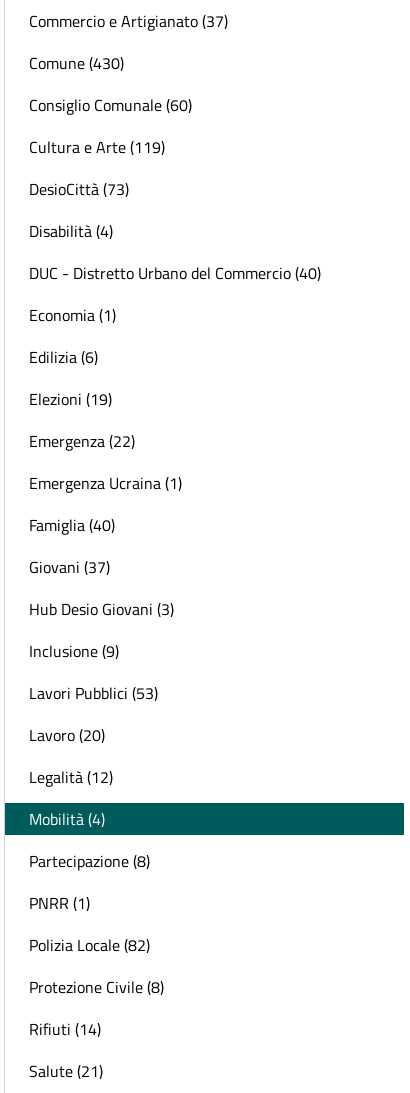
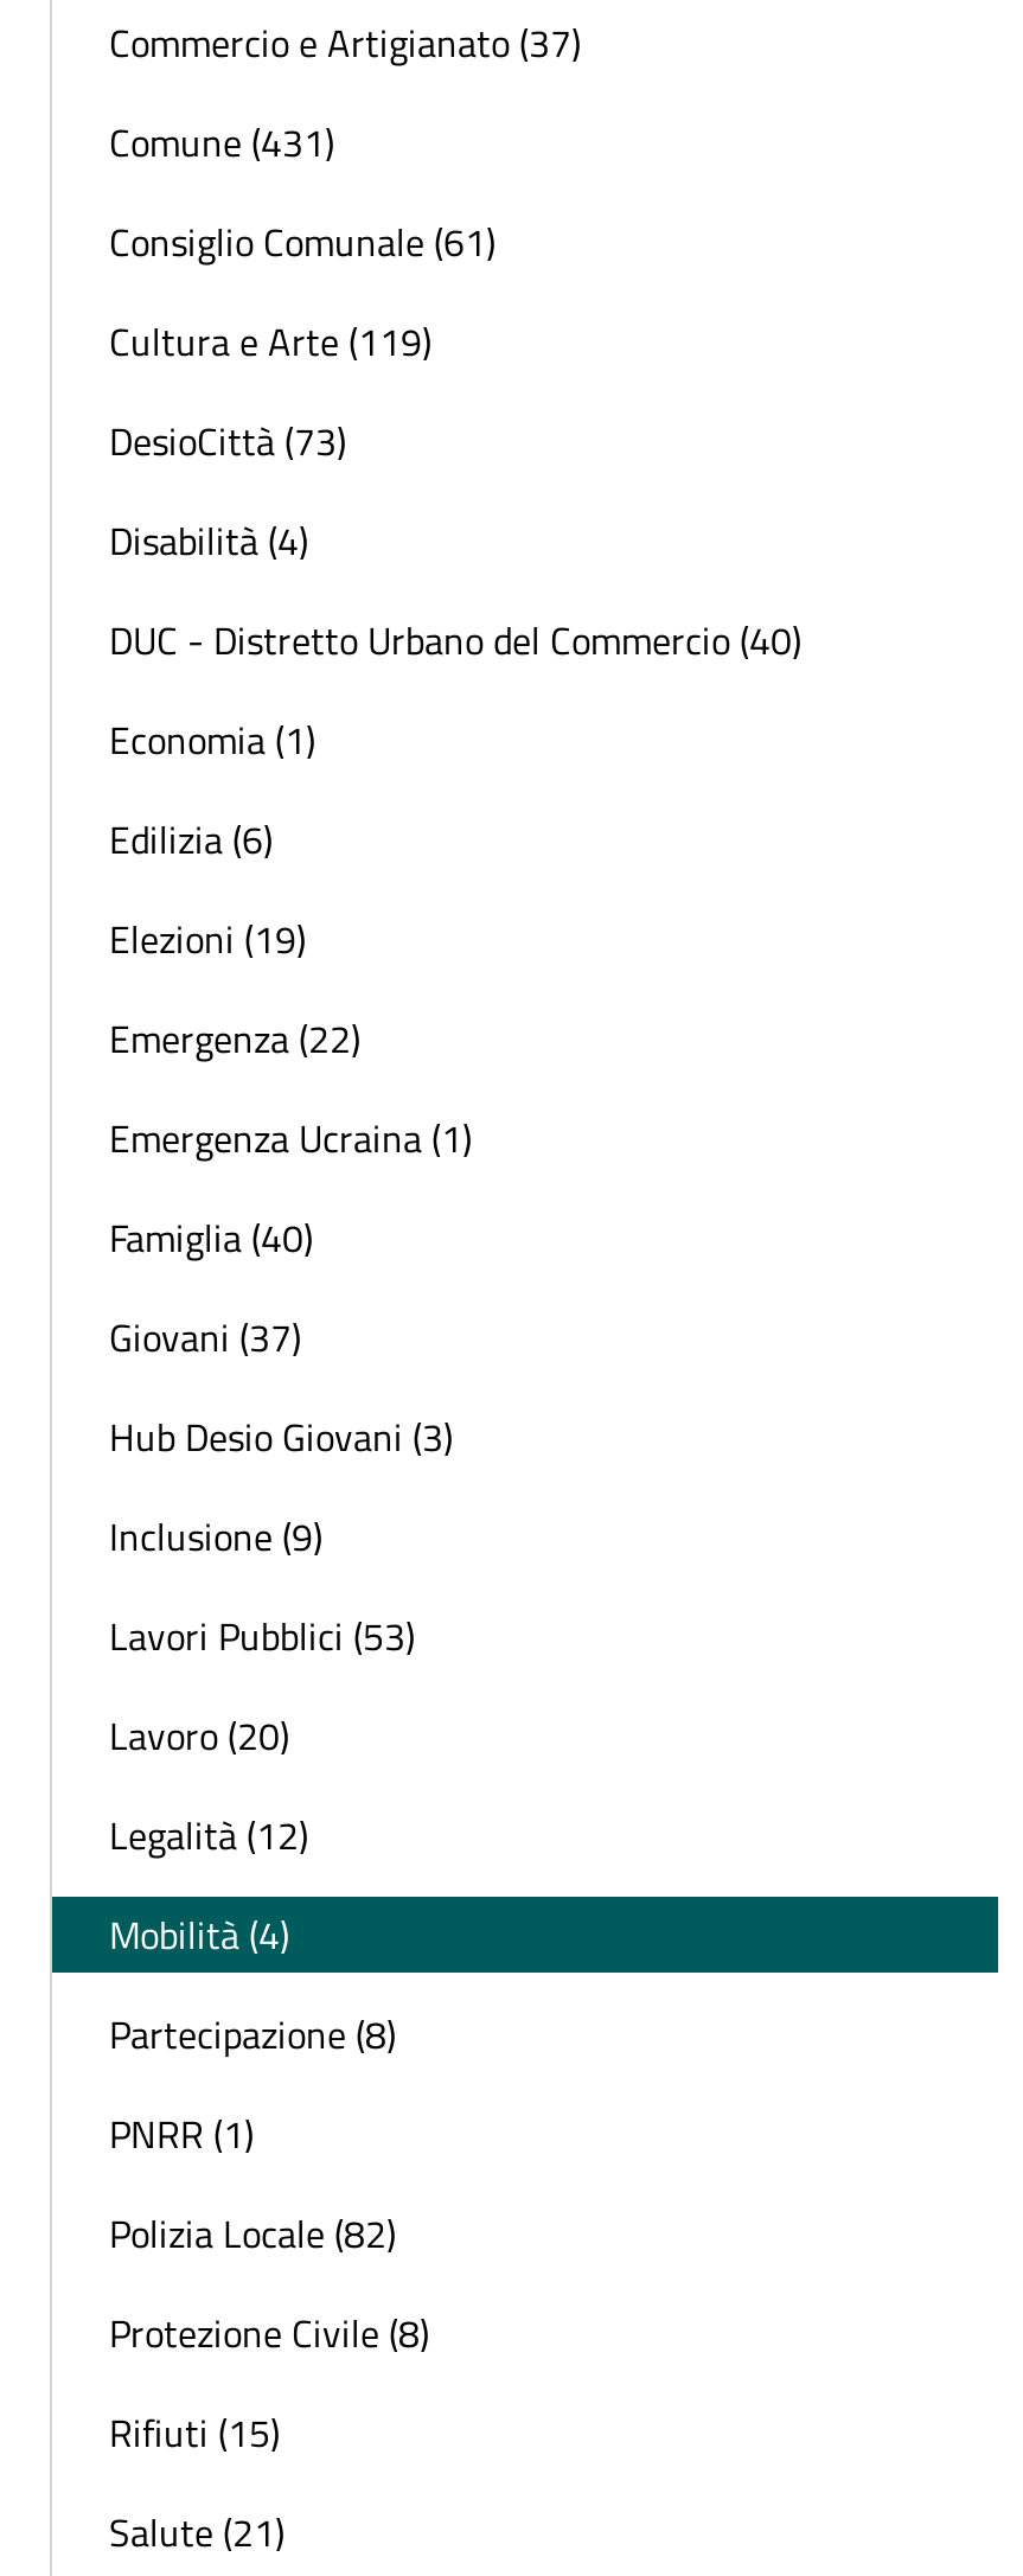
[29,51,124,75] Comune (430) -> [109,115,334,171] Comune (431)
[29,93,192,117] Consiglio Comunale (60) -> [109,214,495,271] Consiglio Comunale (61)
[29,1017,101,1041] Rifiuti (14) -> [109,2405,280,2462] Rifiuti (15)

